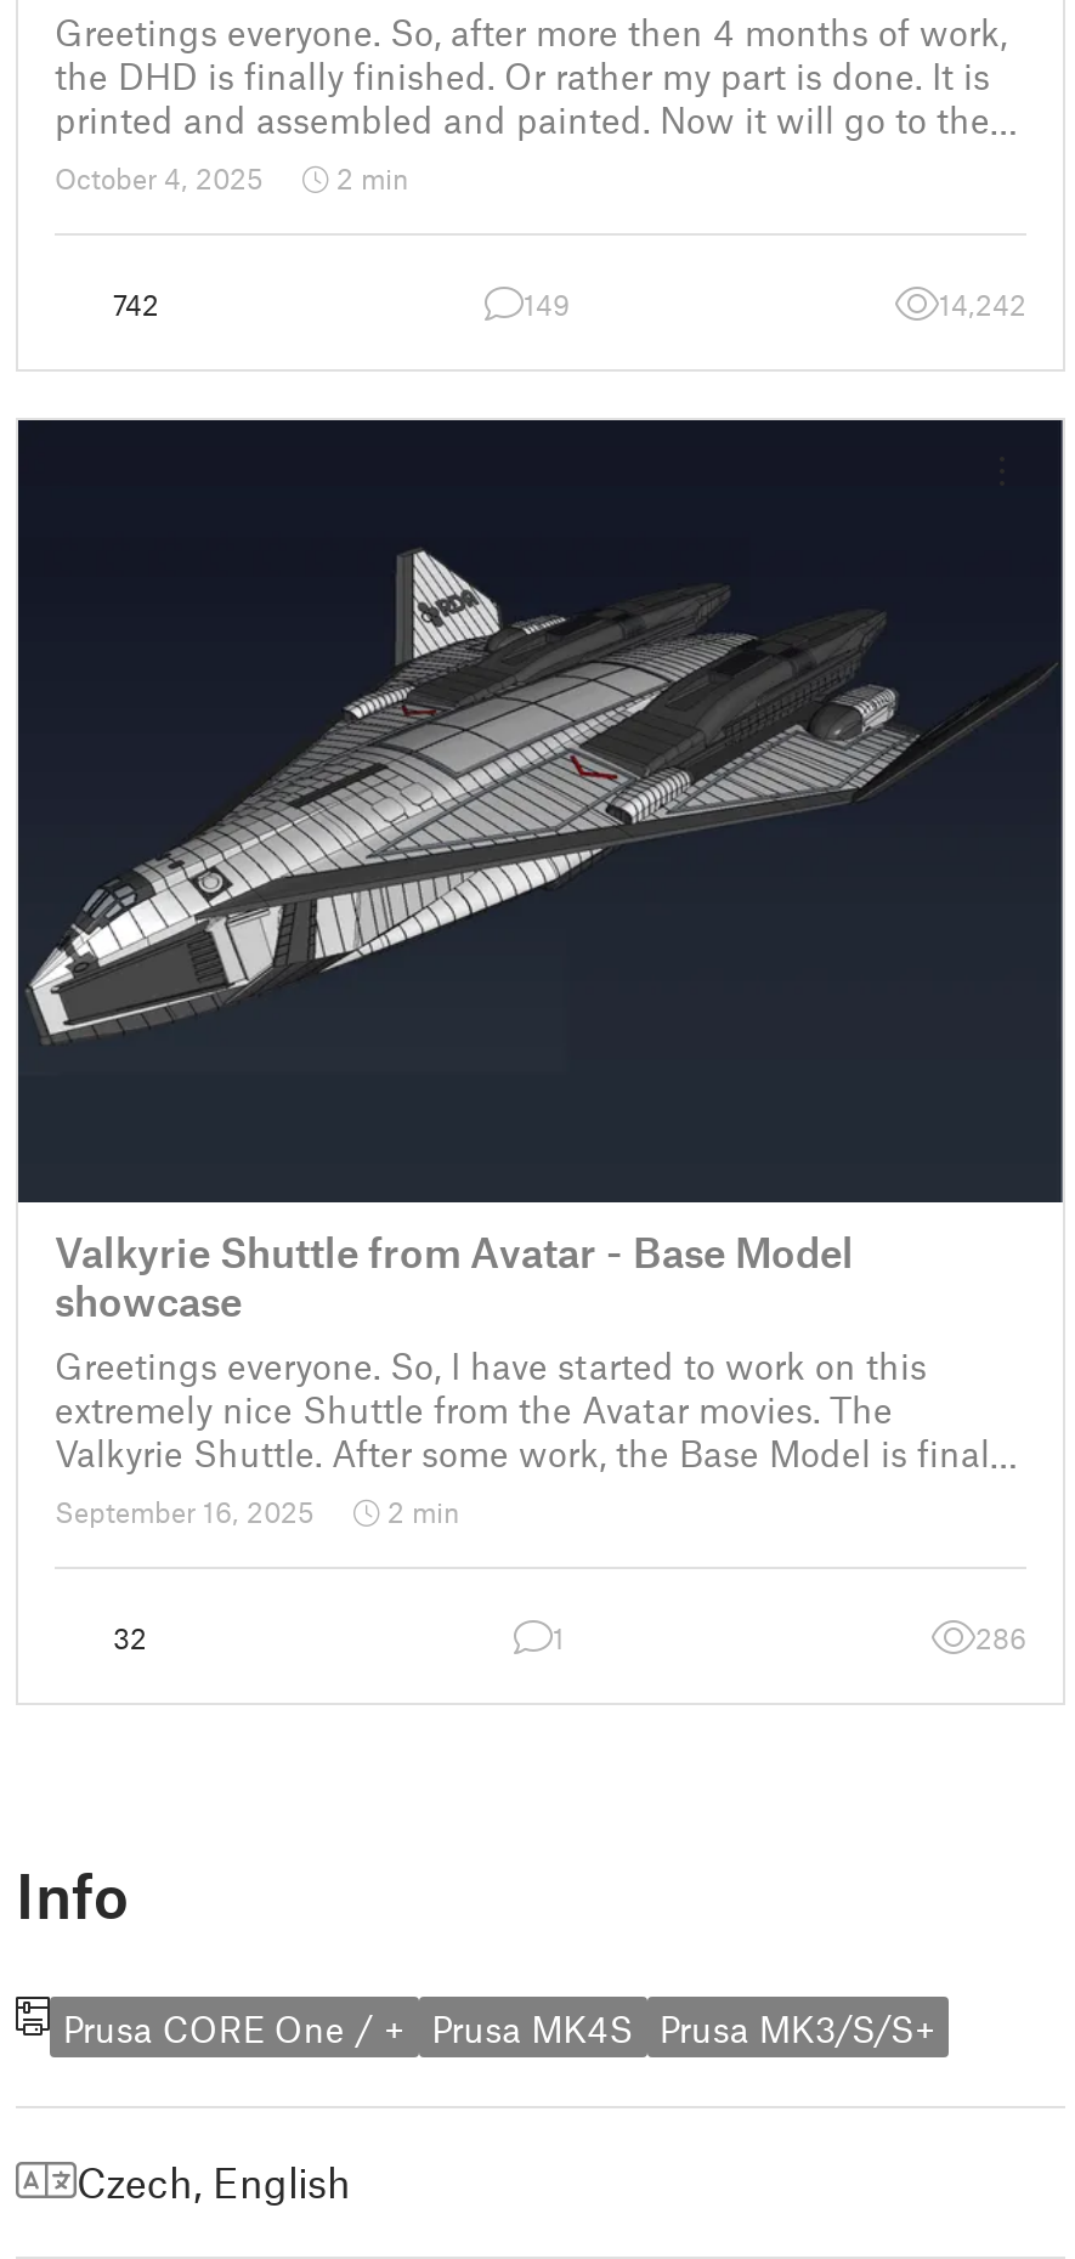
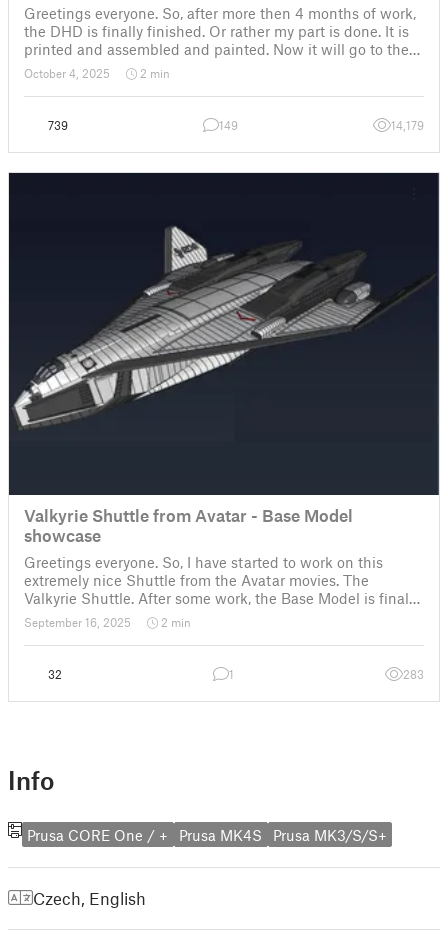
[113,287,159,321] 742 -> [48,118,68,132] 739
[939,287,1026,321] 14,242 -> [391,118,424,132] 14,179
[975,1621,1026,1655] 286 -> [403,667,424,681] 283

